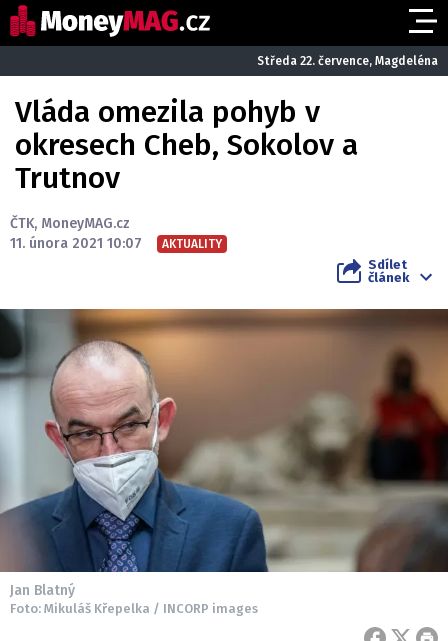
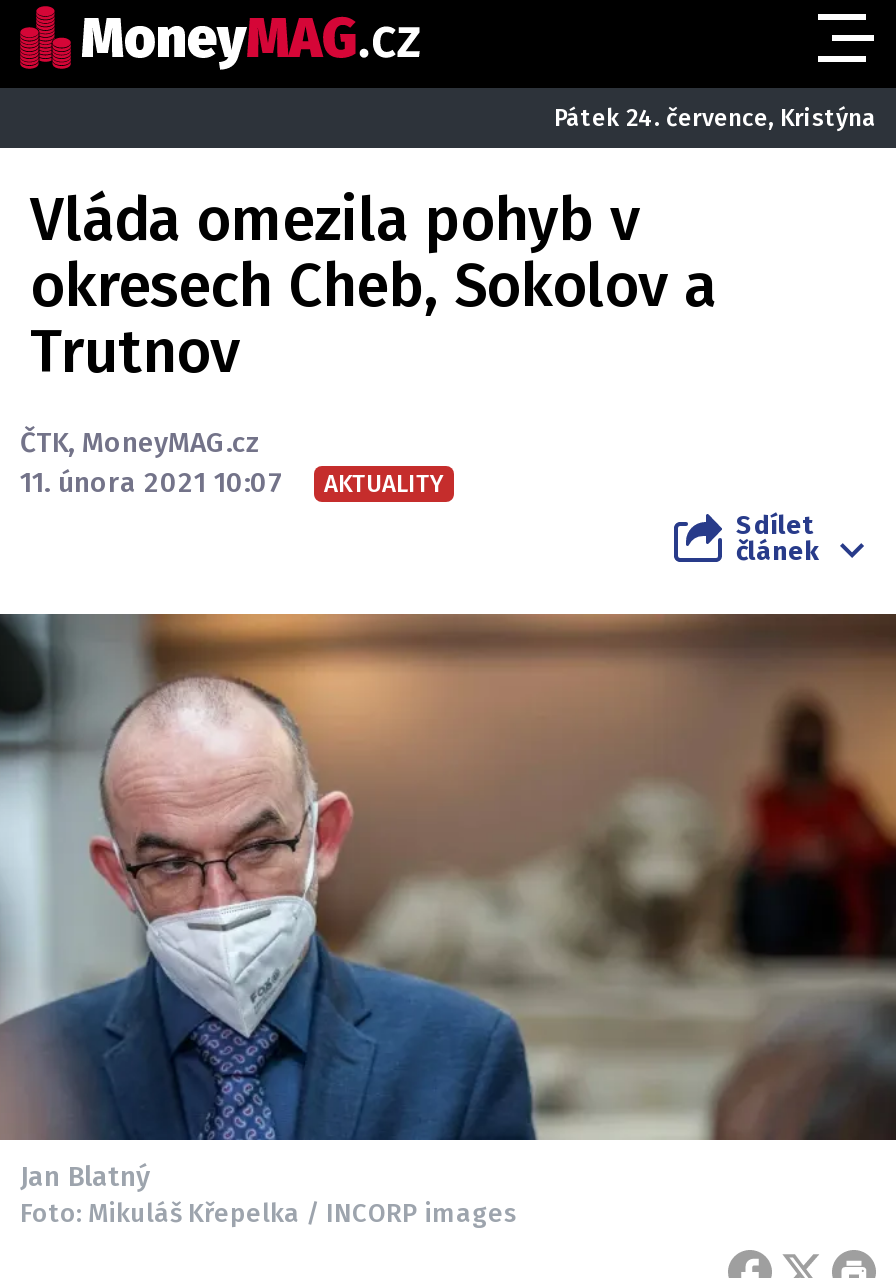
[257,53,438,67] Středa 22. července, Magdeléna -> [554,103,876,131] Pátek 24. července, Kristýna

